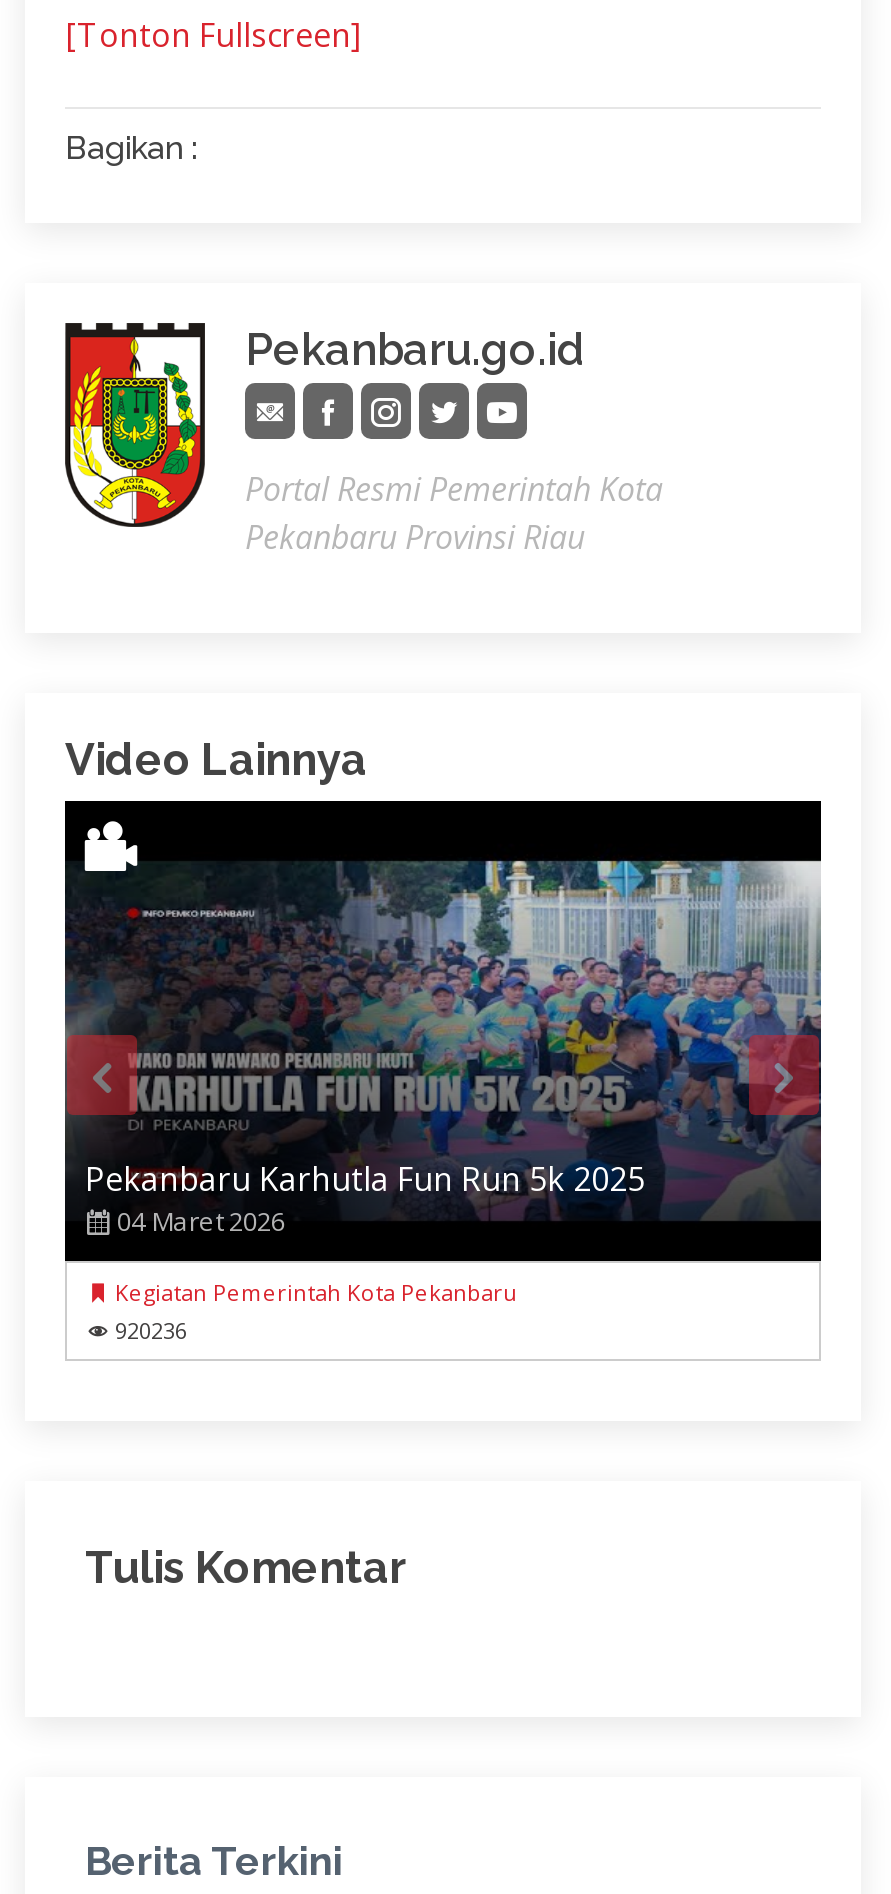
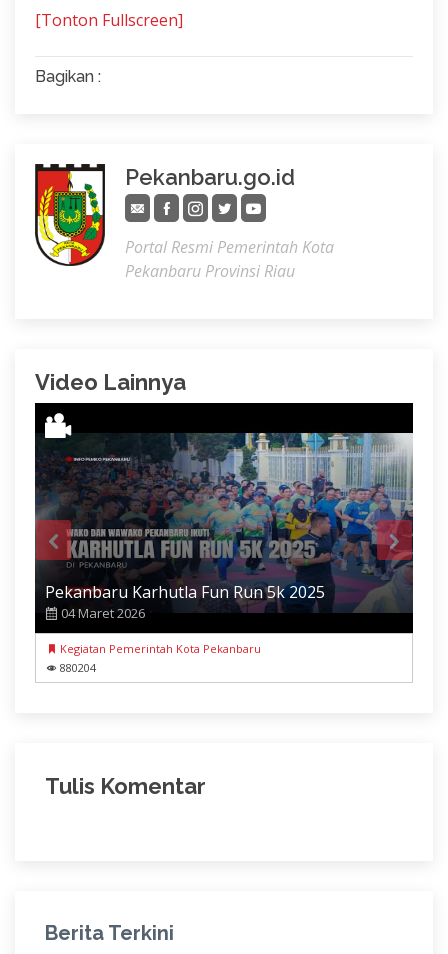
[109,1315,187,1345] 920236 -> [57,660,96,675] 880204

